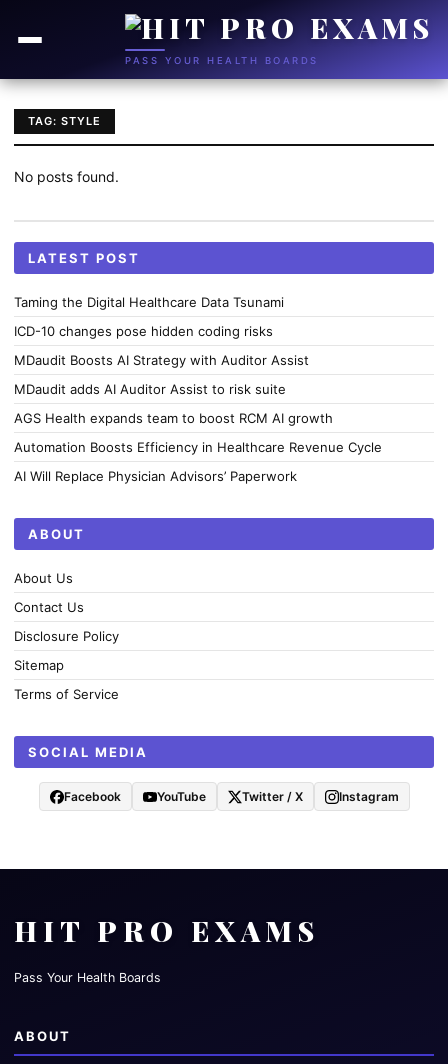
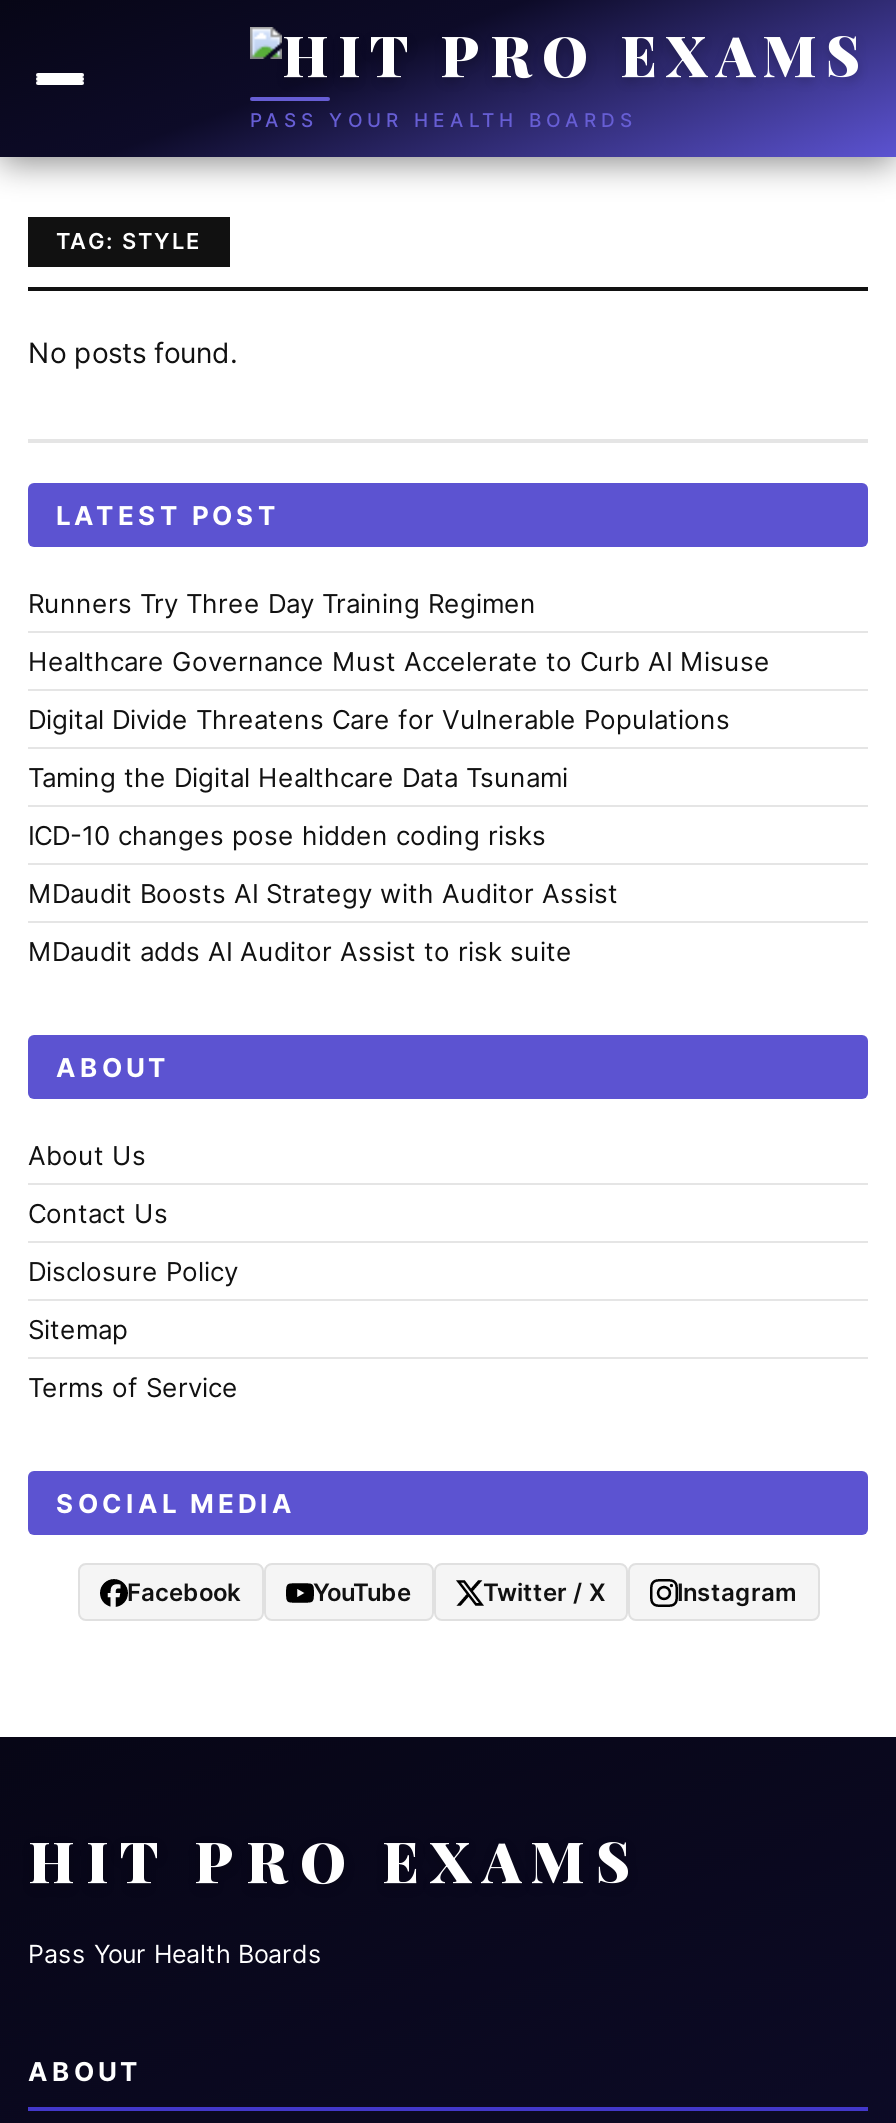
none -> [28,587,770,735] Runners Try Three Day Training Regimen | Healthcare Governance Must Accelerate to Curb AI Misuse | Digital Divide Threatens Care for Vulnerable Populations
moved [14,294,309,397] -> [28,761,618,967]: Taming the Digital Healthcare Data Tsunami | ICD-10 changes pose hidden coding risks | MDaudit Boosts AI Strategy with Auditor Assist | MDaudit adds AI Auditor Assist to risk suite
[14,410,382,484] AGS Health expands team to boost RCM AI growth | Automation Boosts Efficiency in Healthcare Revenue Cycle | AI Will Replace Physician Advisors’ Paperwork -> none

